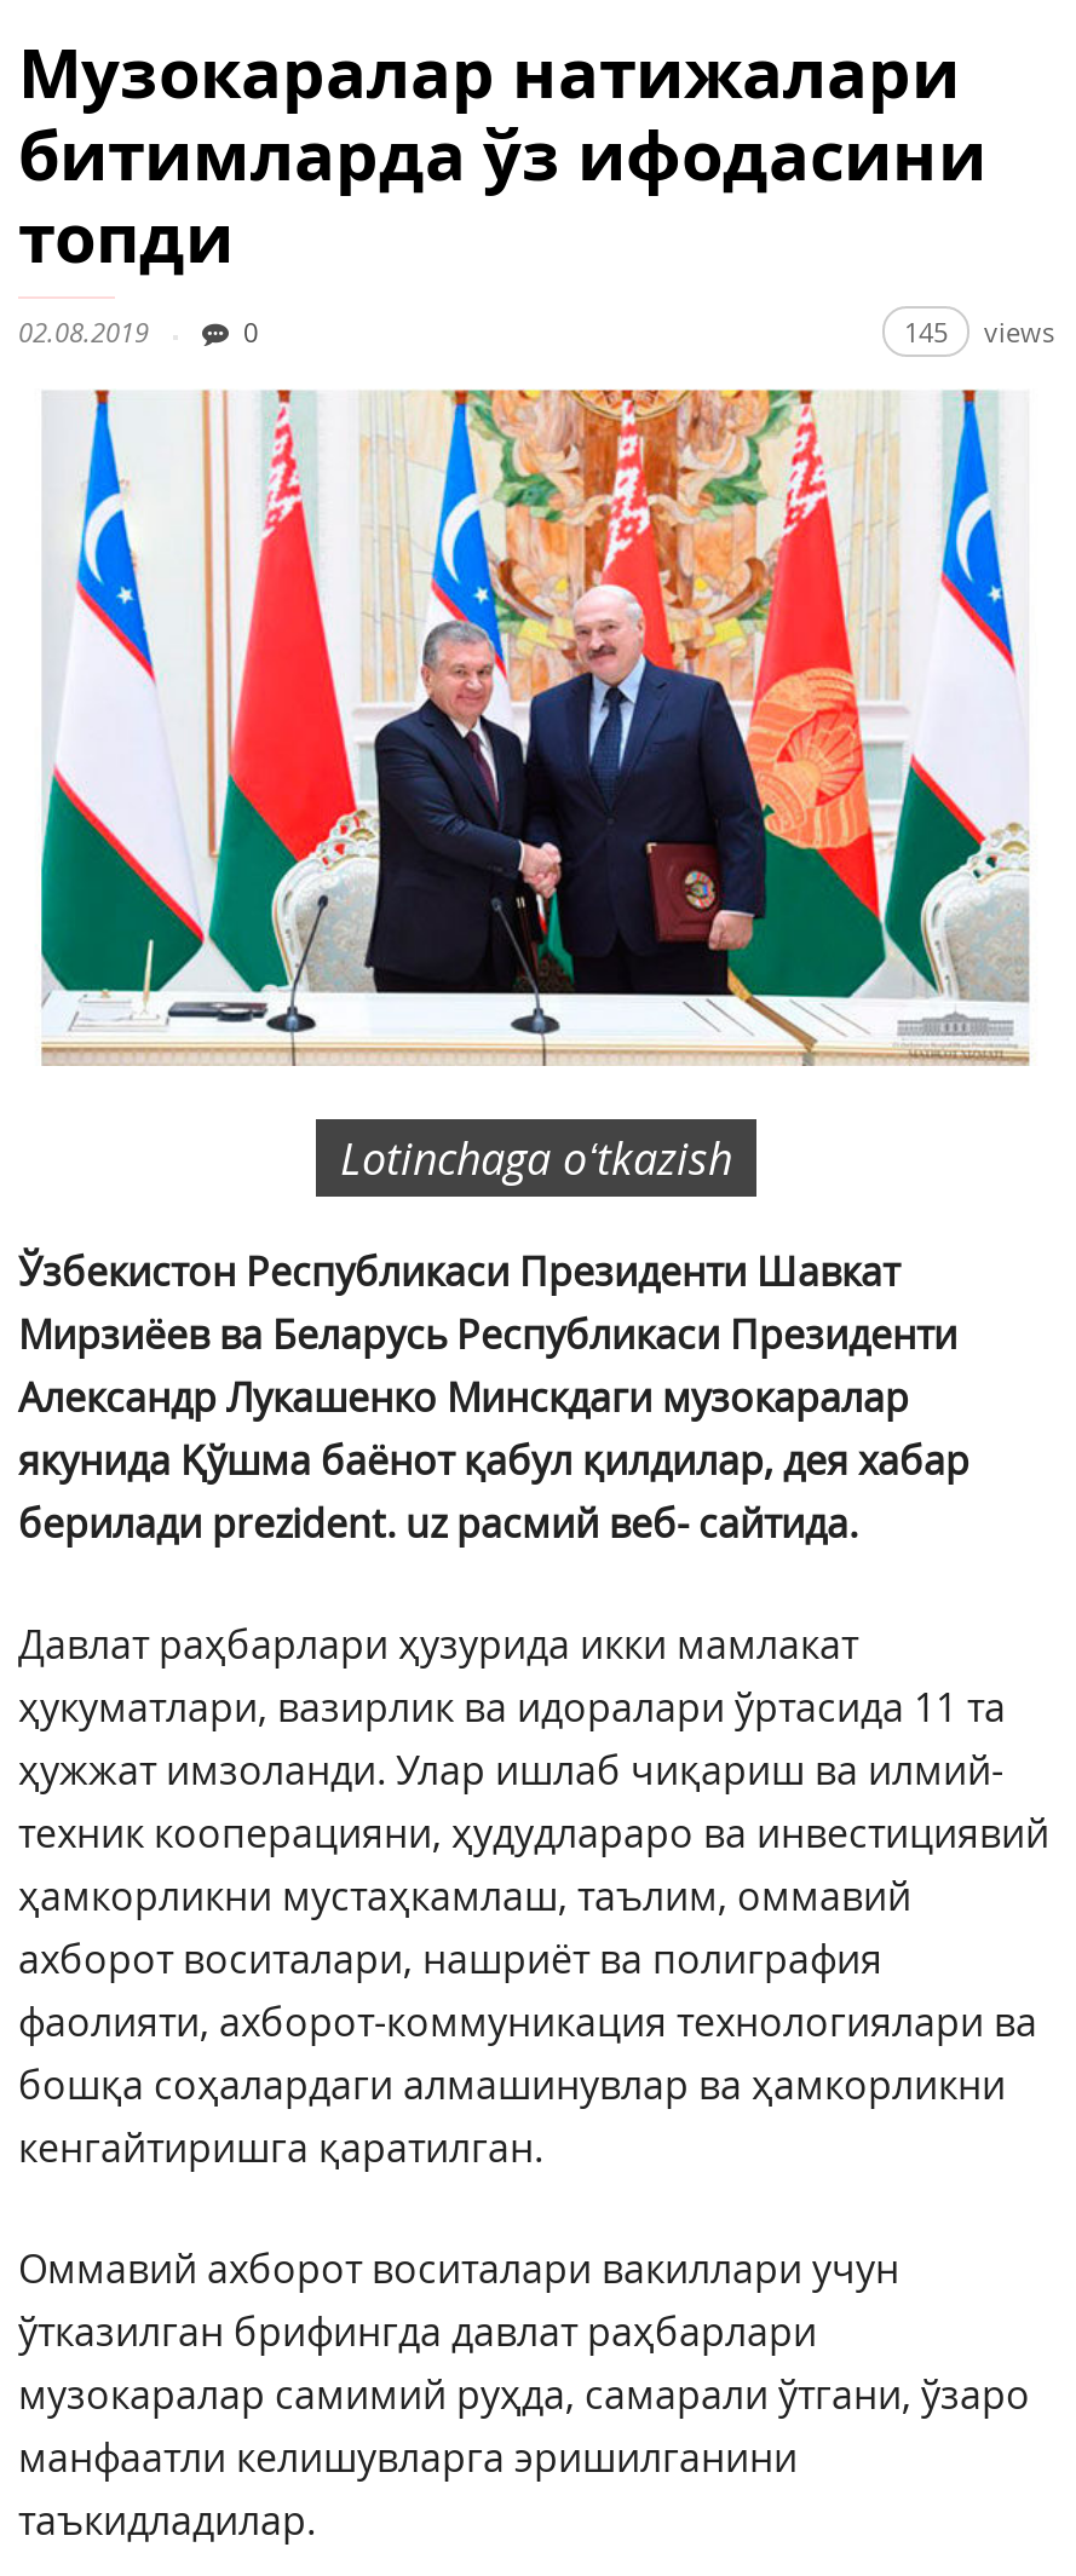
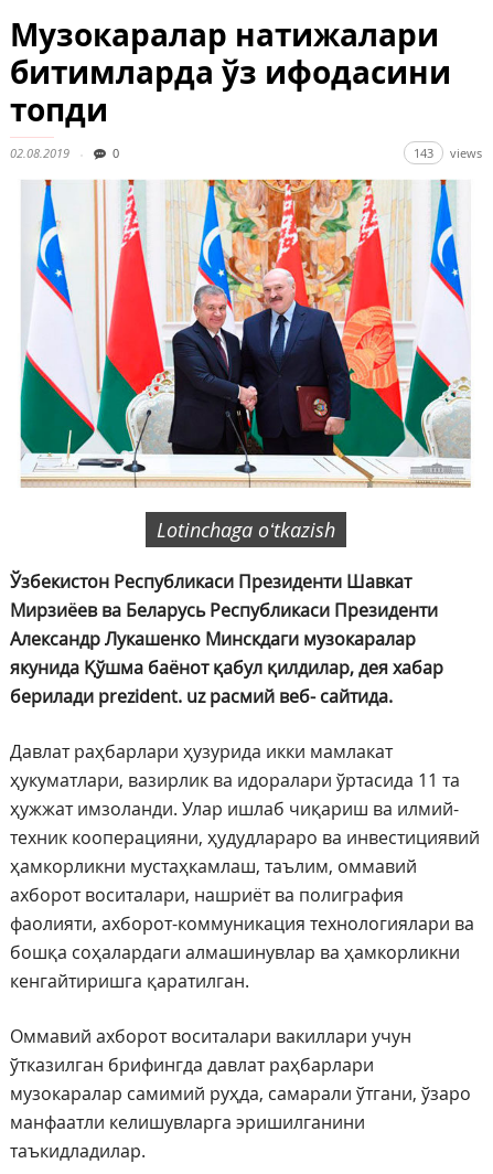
[904,313,1054,350] 145 views -> [414,145,482,161] 143 views

